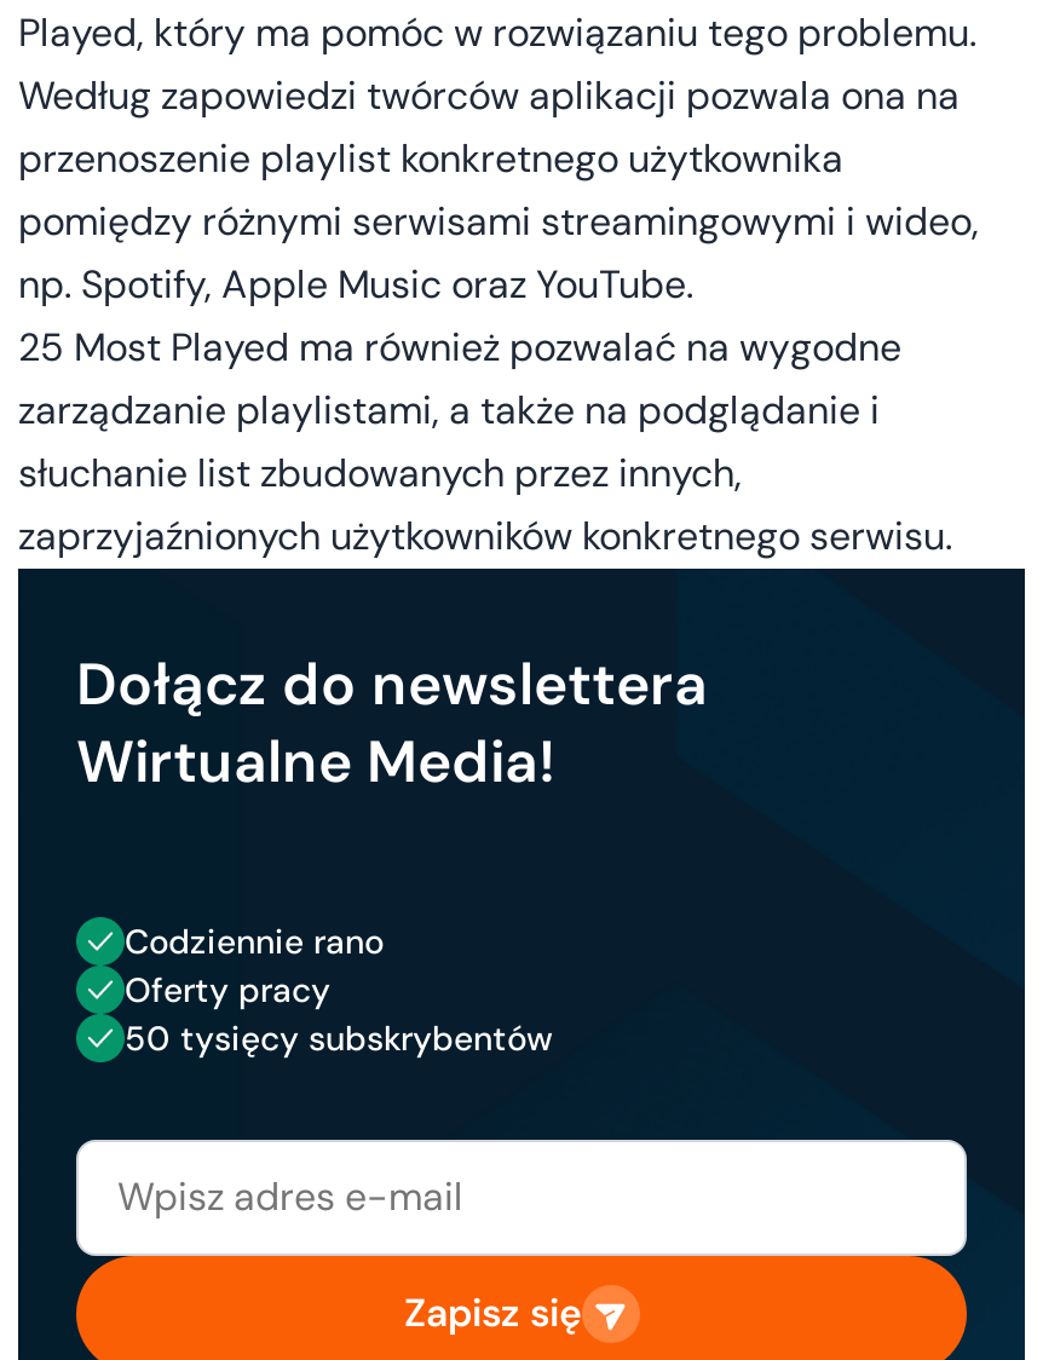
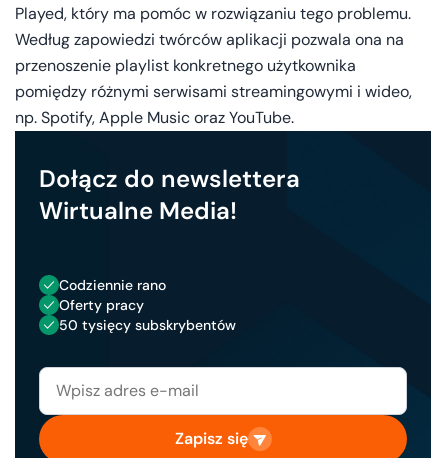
[18,321,952,561] 25 Most Played ma również pozwalać na wygodne | zarządzanie playlistami, a także na podglądanie i | słuchanie list zbudowanych przez innych, | zaprzyjaźnionych użytkowników konkretnego serwisu. -> none

